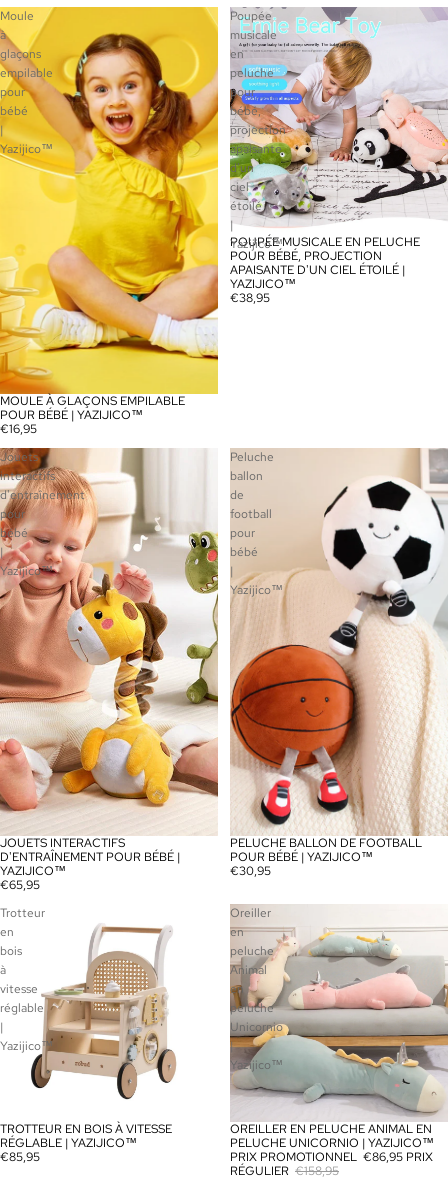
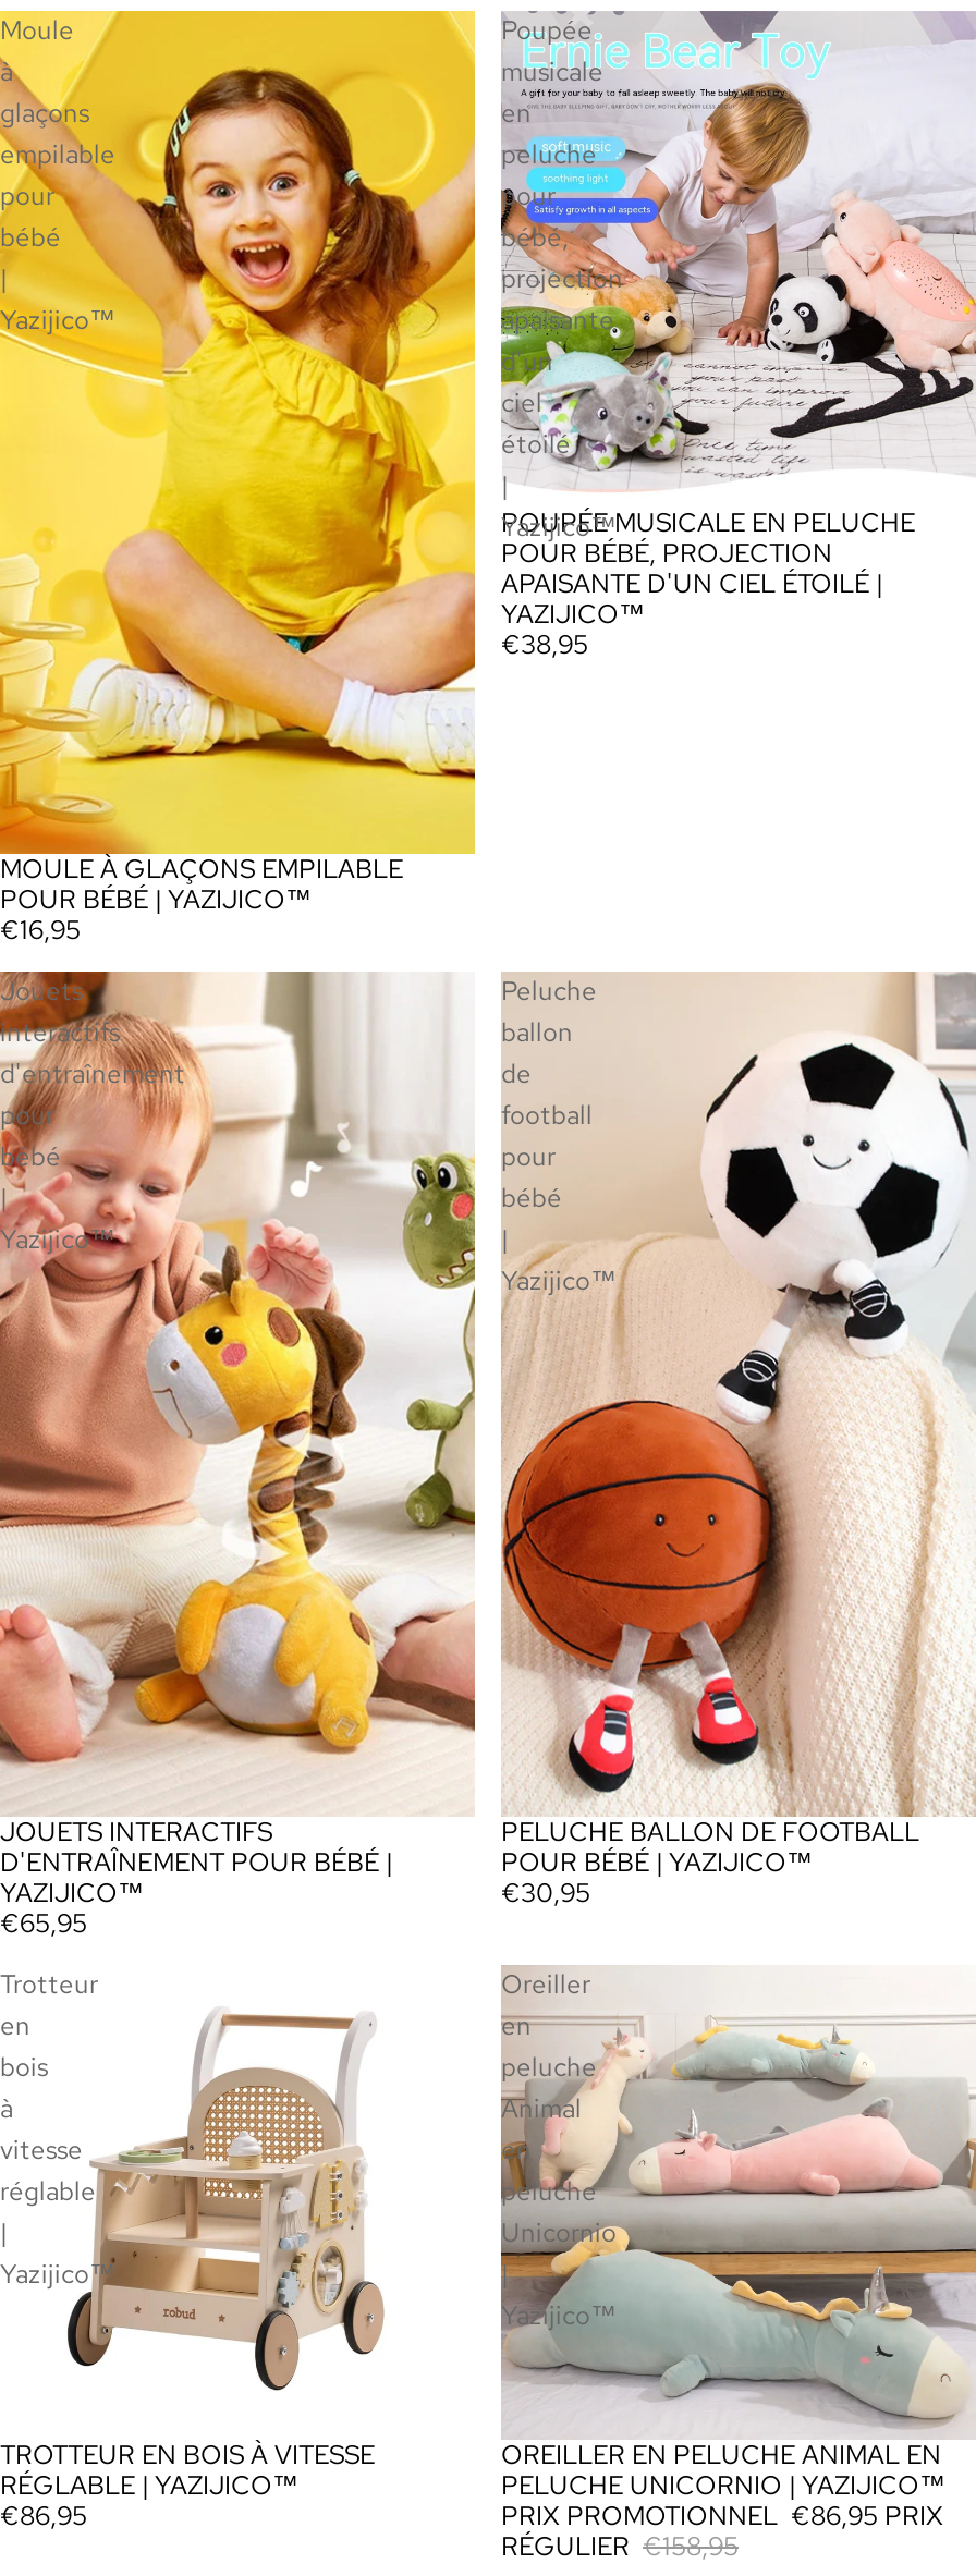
[0,1149,40,1165] €85,95 -> [0,2498,87,2533] €86,95

